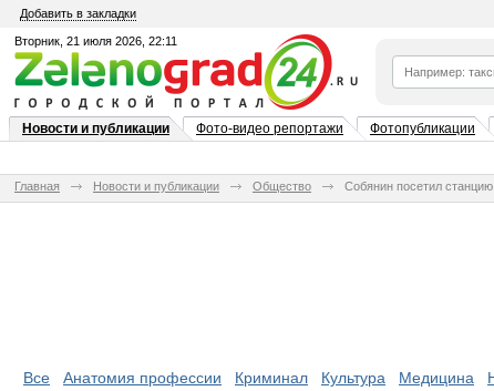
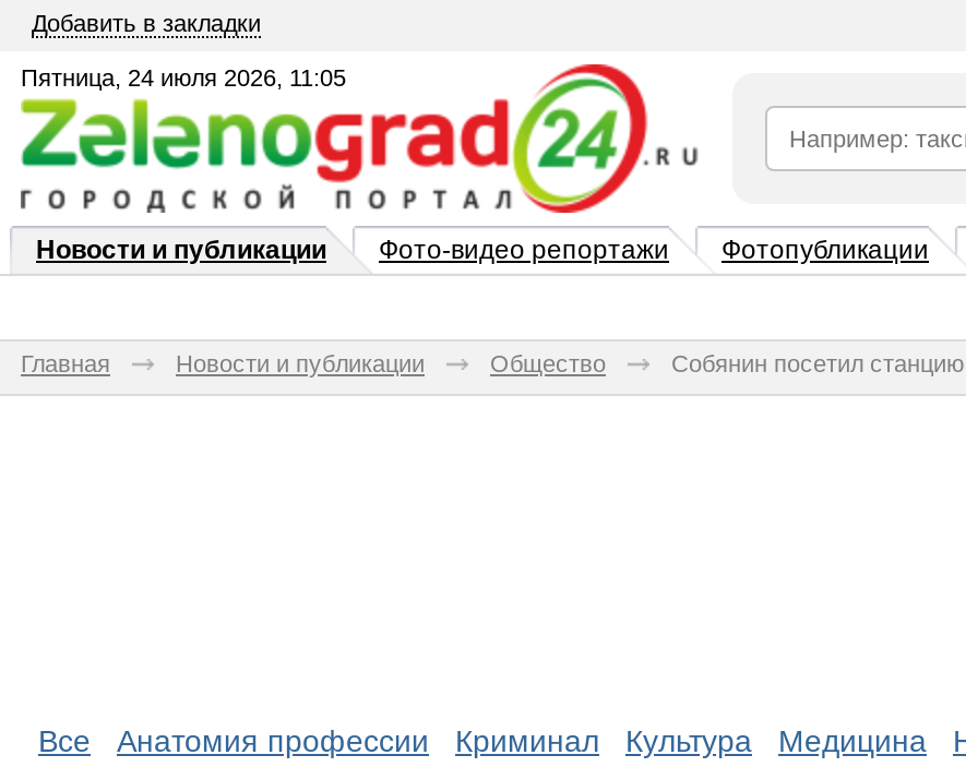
[14,34,177,48] Вторник, 21 июля 2026, 22:11 -> [21,64,346,91] Пятница, 24 июля 2026, 11:05

